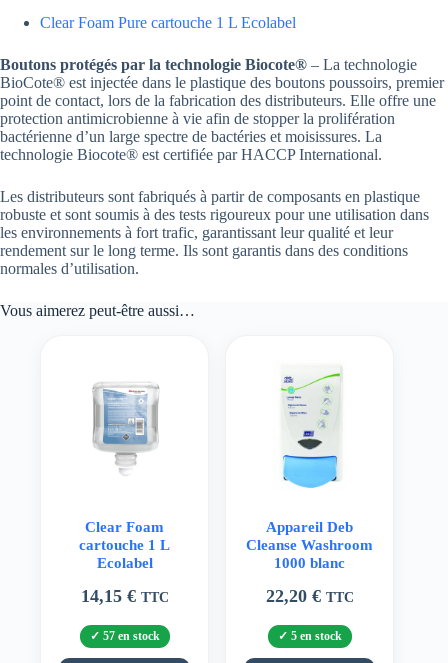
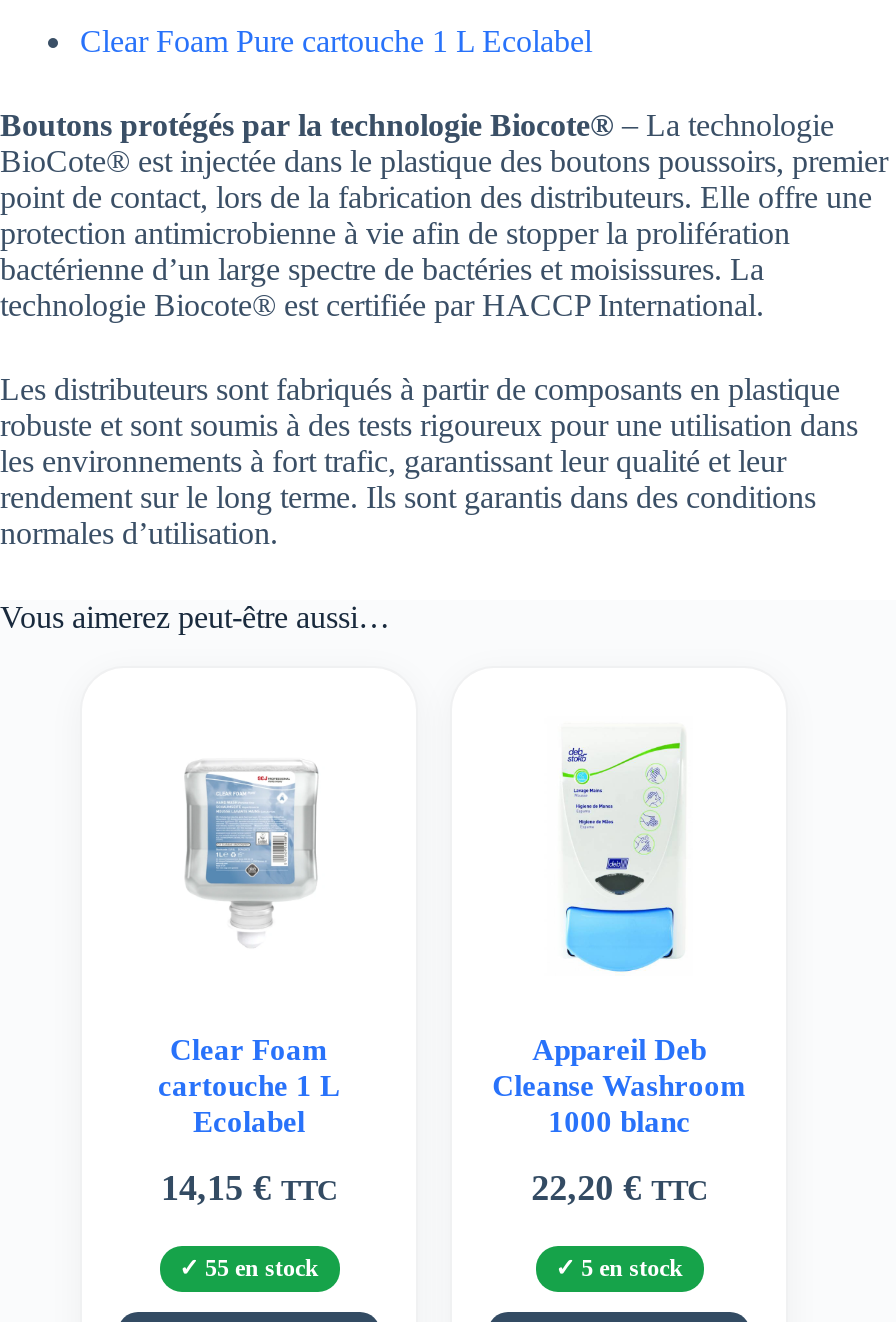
[102,629,159,643] 57 en stock -> [205,1254,319,1282] 55 en stock

